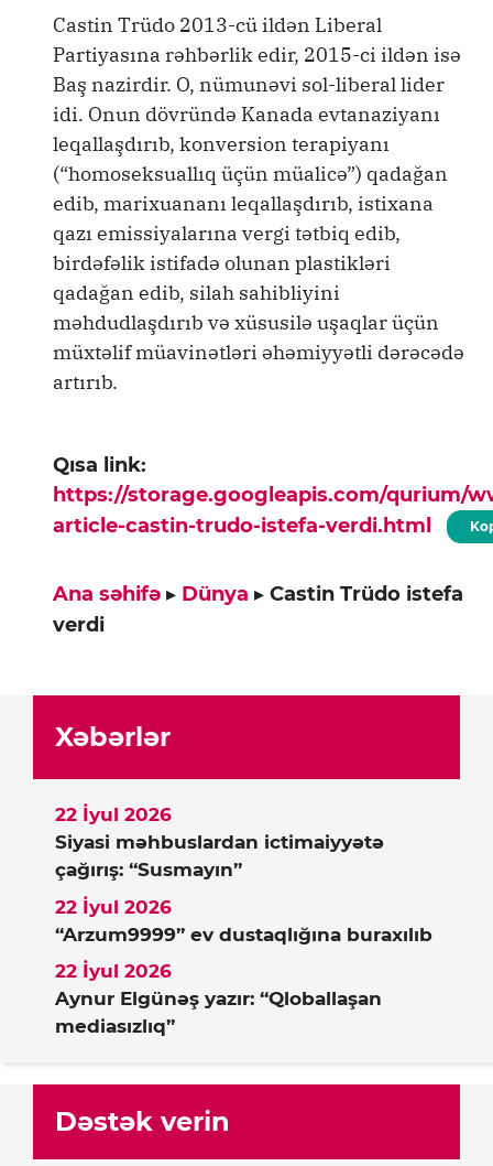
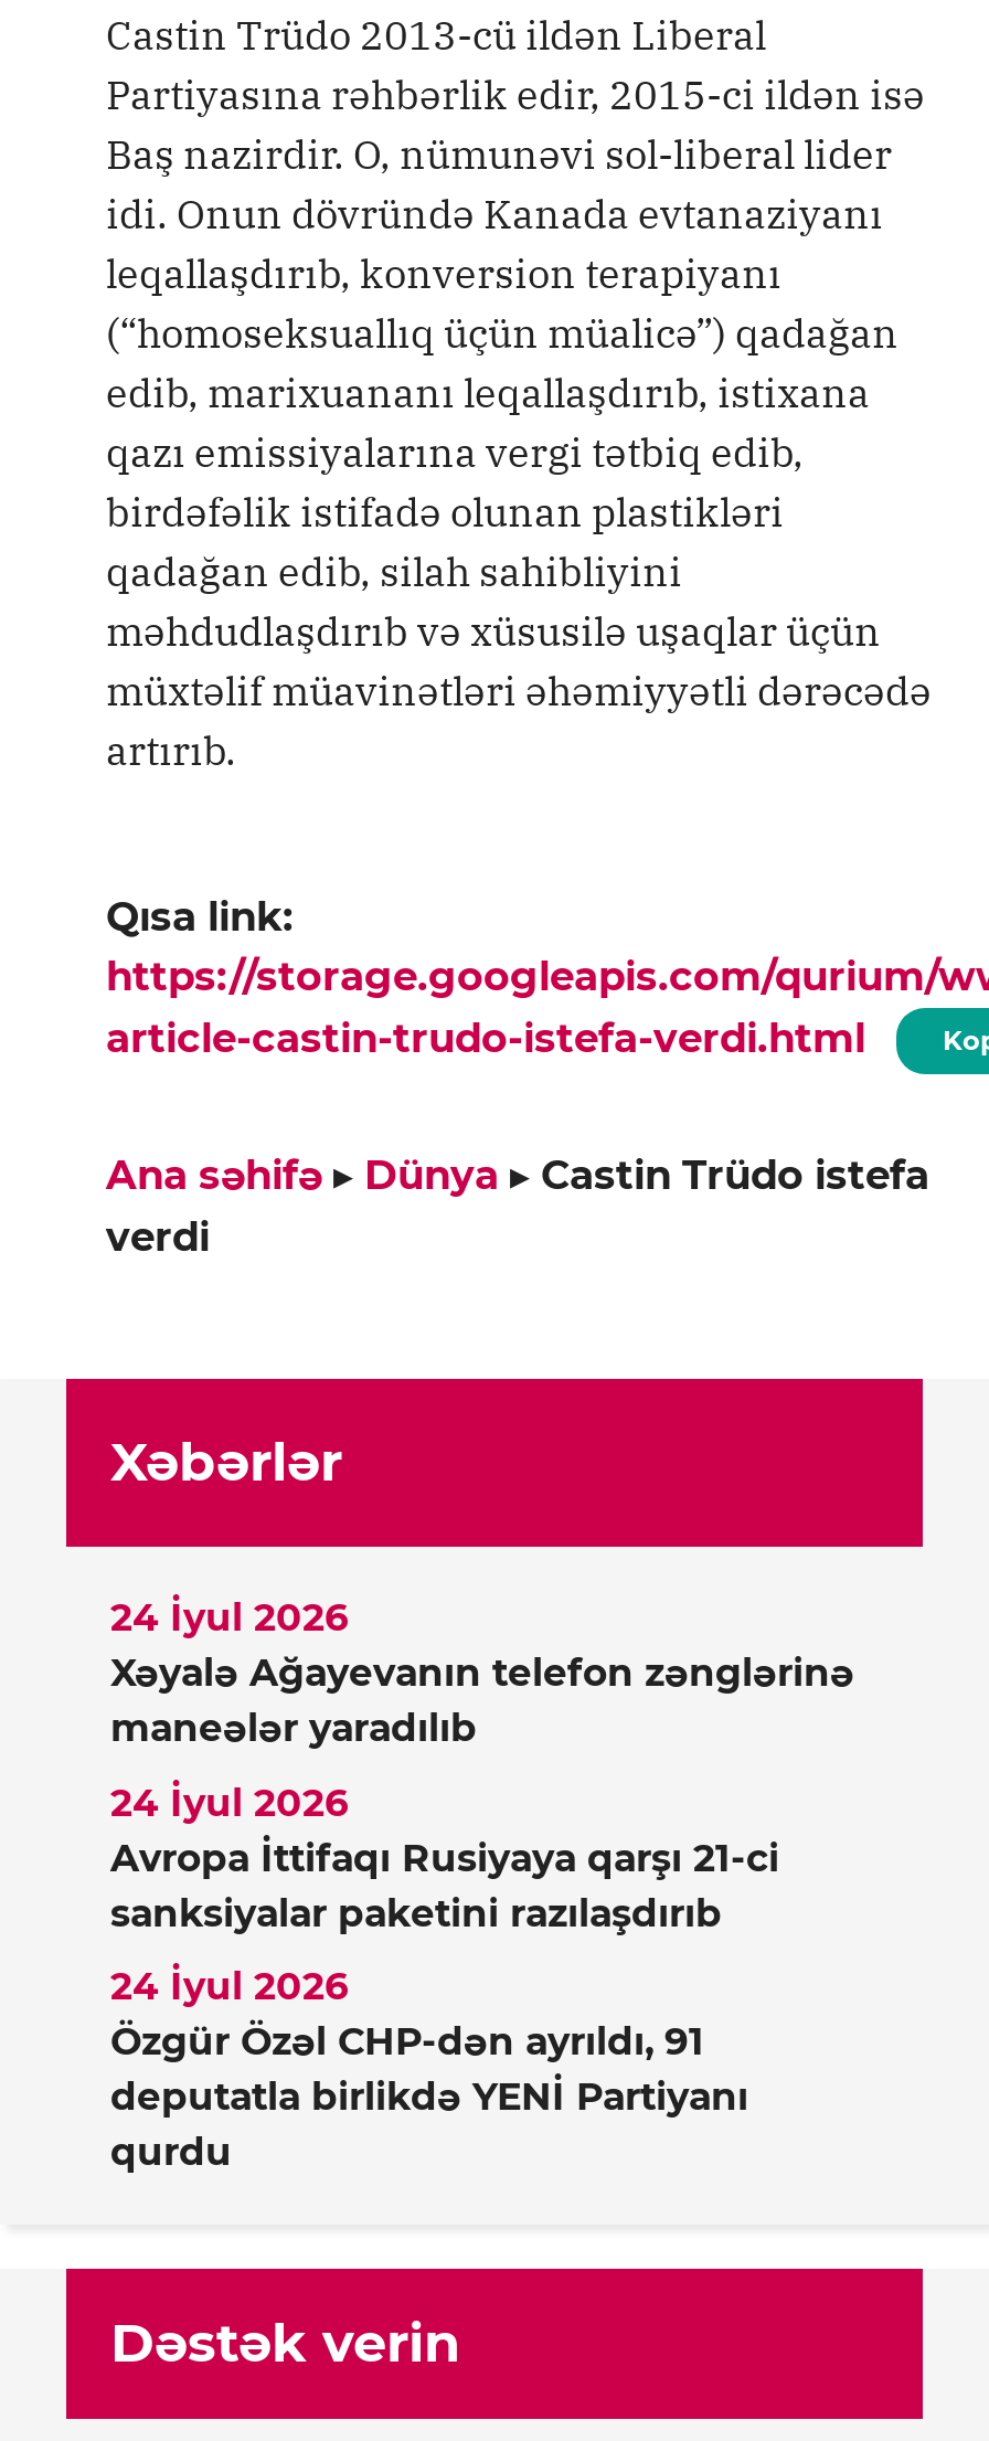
[55,804,172,826] 22 İyul 2026 -> [110,1596,349,1640] 24 İyul 2026
[55,831,384,881] Siyasi məhbuslardan ictimaiyyətə | çağırış: “Susmayın” -> [110,1651,854,1751] Xəyalə Ağayevanın telefon zənglərinə | maneələr yaradılıb
[55,896,172,918] 22 İyul 2026 -> [110,1780,349,1825] 24 İyul 2026
[55,923,432,945] “Arzum9999” ev dustaqlığına buraxılıb -> [110,1836,779,1935] Avropa İttifaqı Rusiyaya qarşı 21-ci | sanksiyalar paketini razılaşdırıb
[55,960,172,982] 22 İyul 2026 -> [110,1965,349,2009] 24 İyul 2026
[55,988,382,1037] Aynur Elgünəş yazır: “Qloballaşan | mediasızlıq” -> [110,2020,748,2174] Özgür Özəl CHP-dən ayrıldı, 91 | deputatla birlikdə YENİ Partiyanı | qurdu

